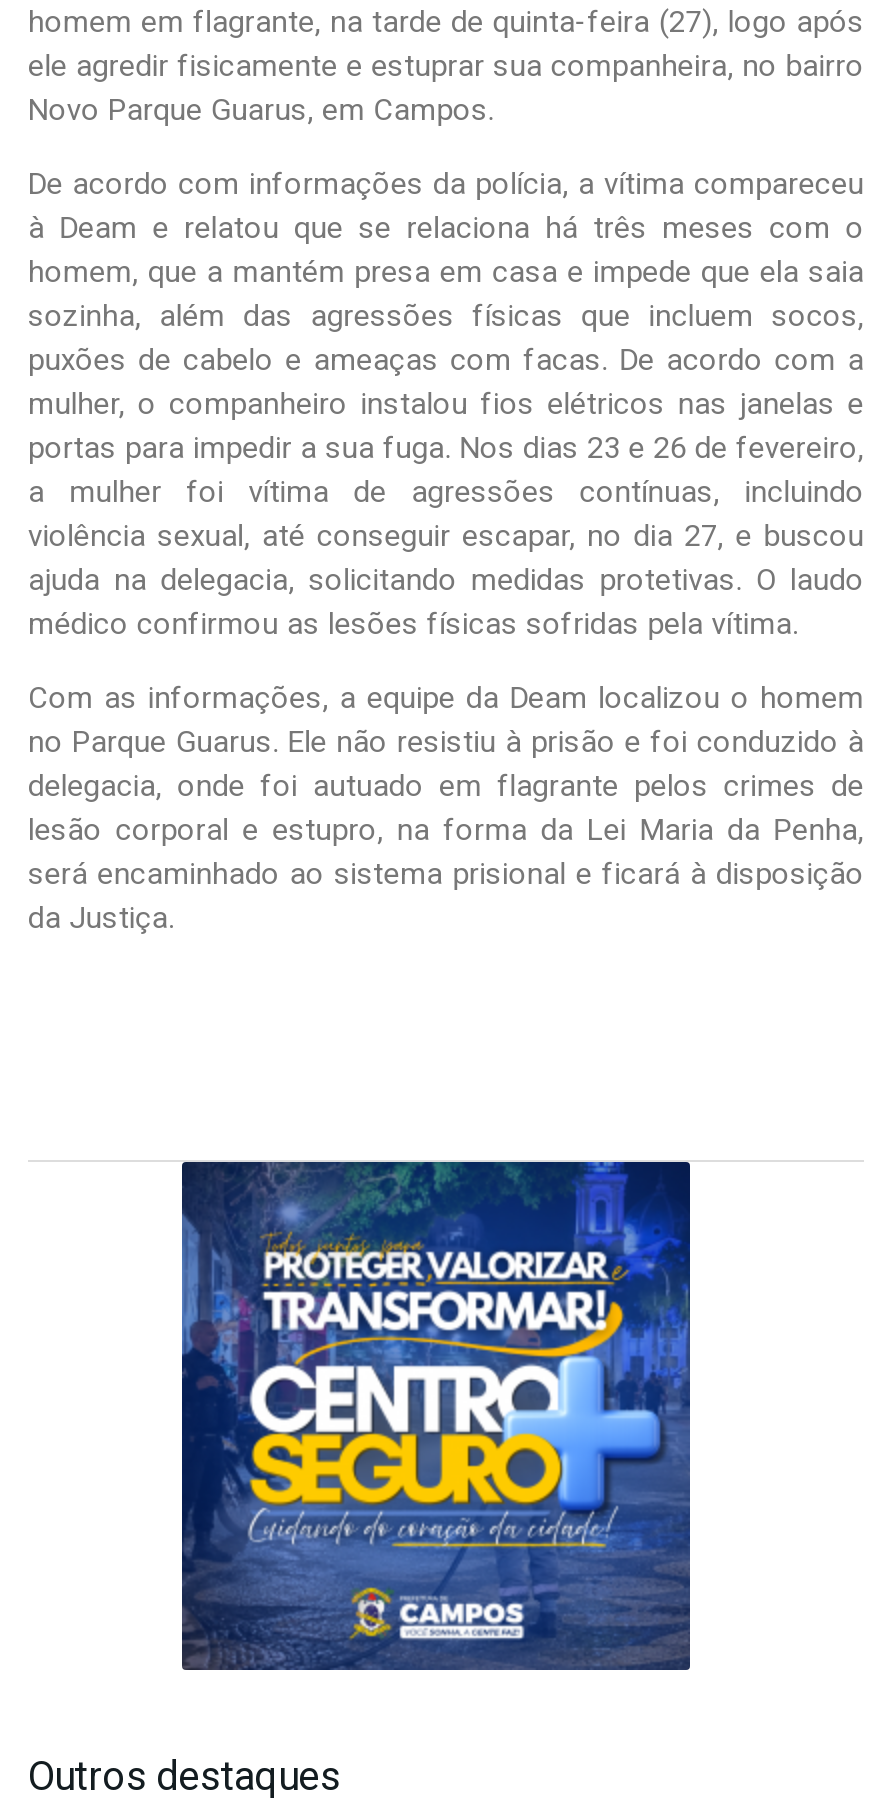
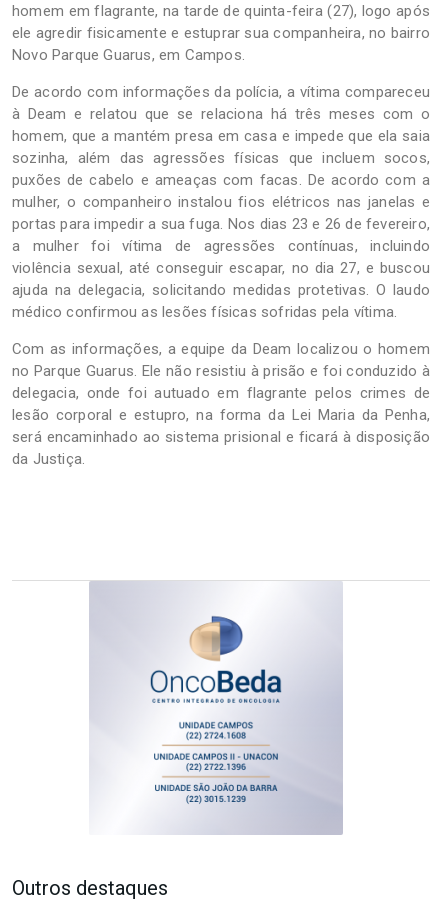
[180,1160,692,1672] [image] -> [89,581,343,835] [image]

